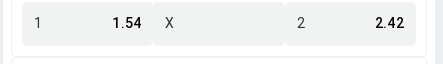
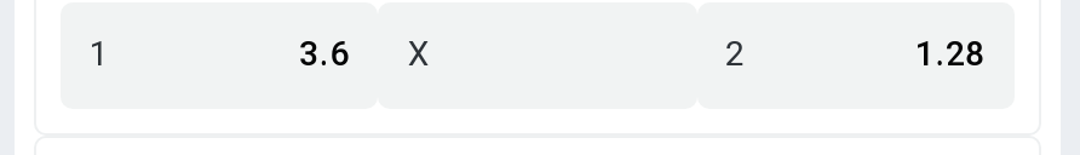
[112,15,175,31] 1.54 X -> [299,34,430,73] 3.6 X
[375,15,404,31] 2.42 -> [915,34,986,73] 1.28

